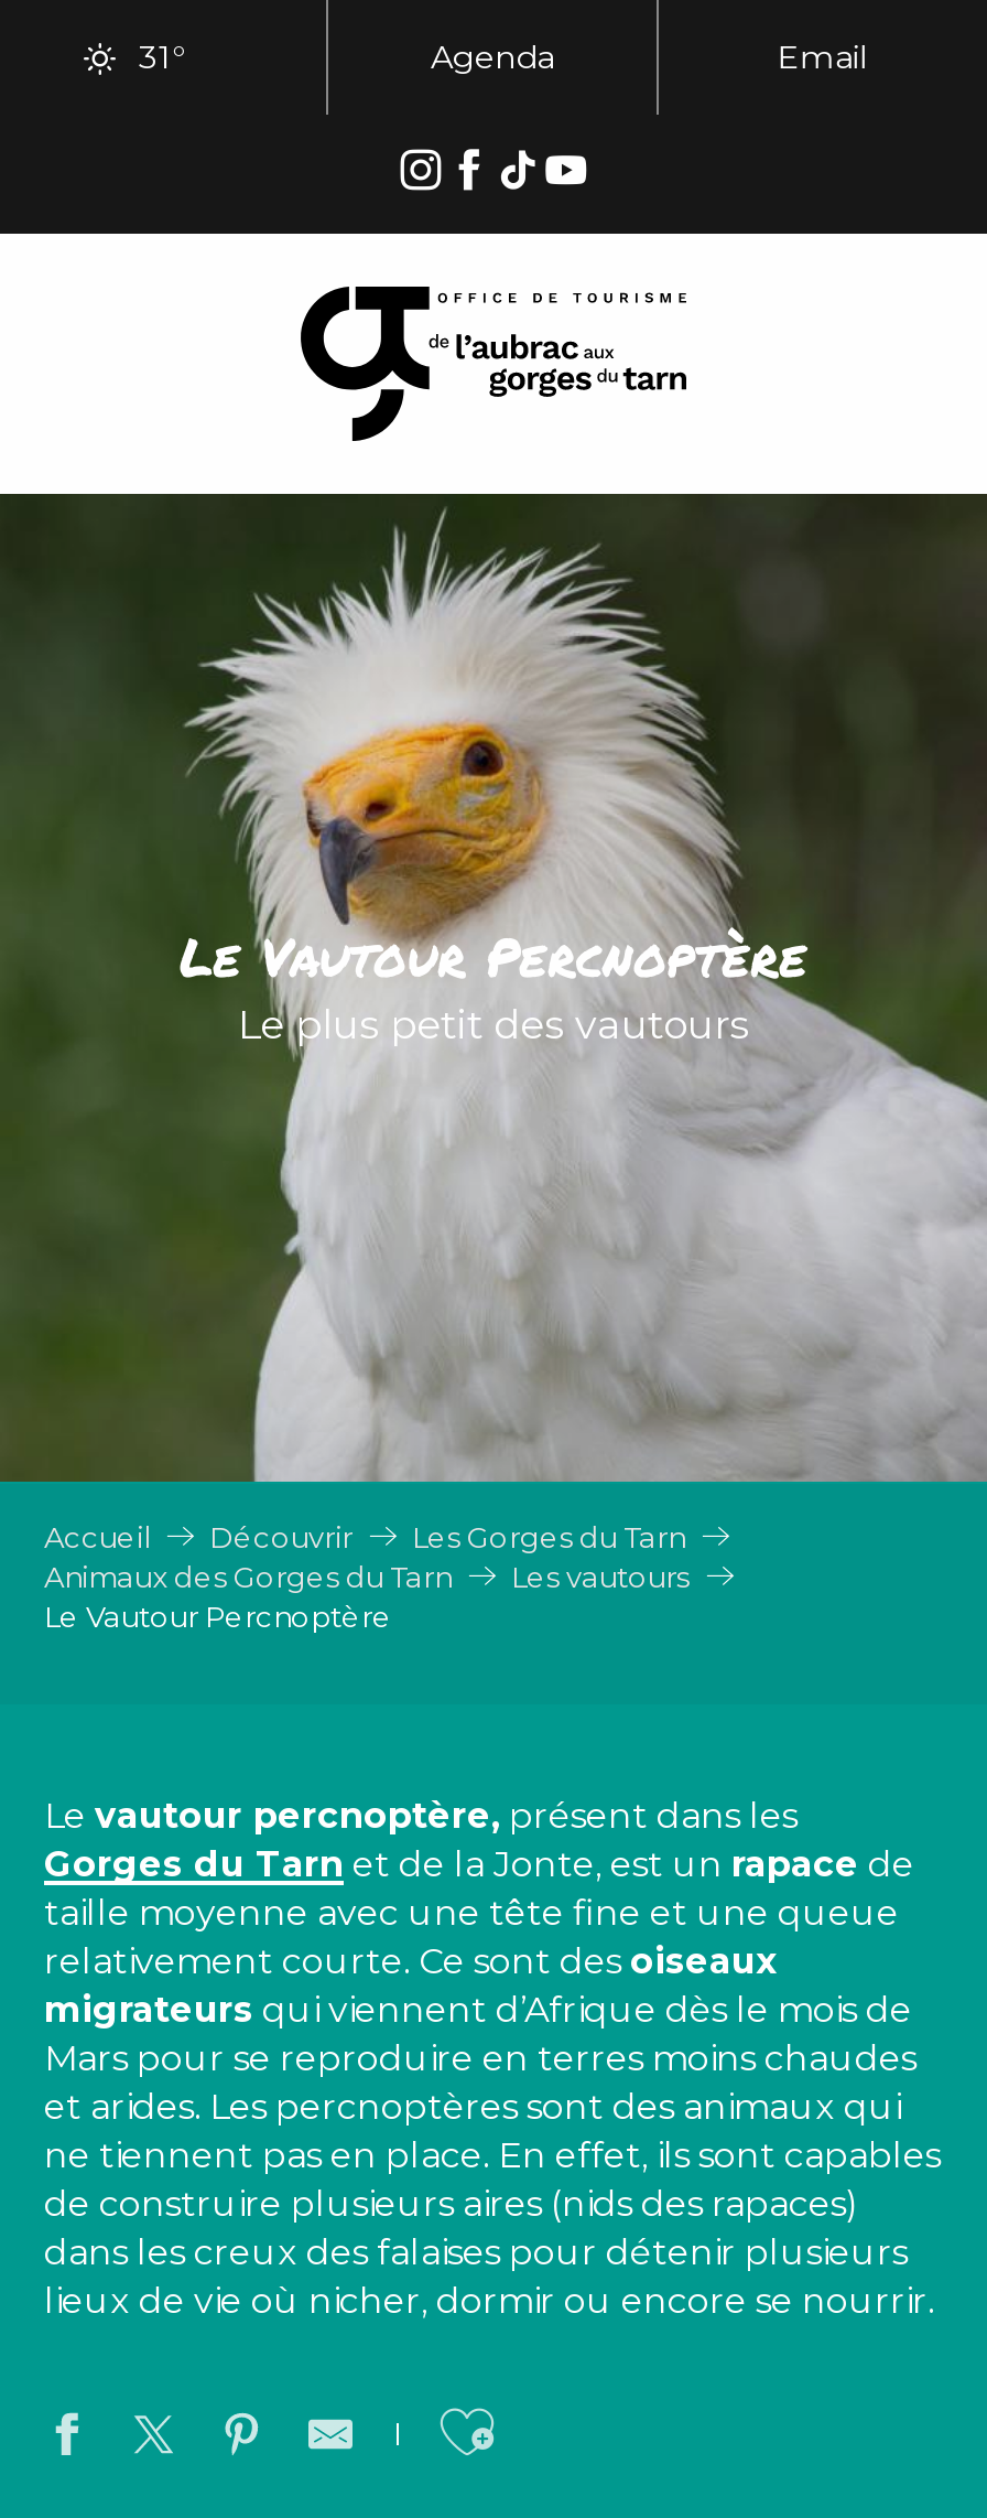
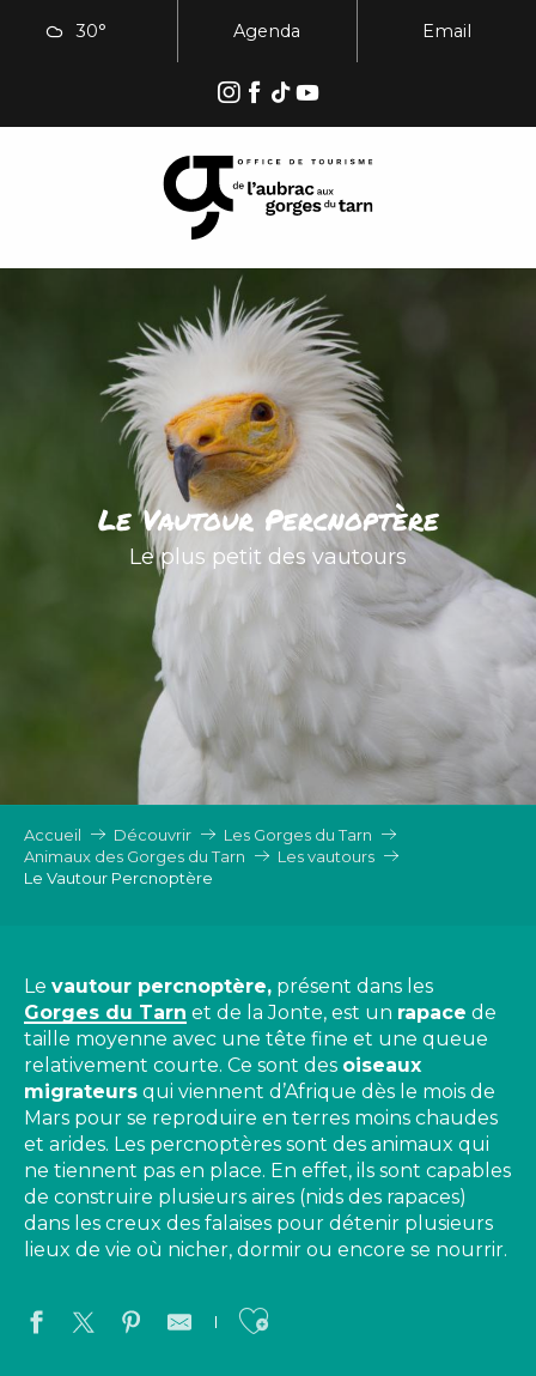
[139,37,187,77] 31° -> [75,20,106,42] 30°

